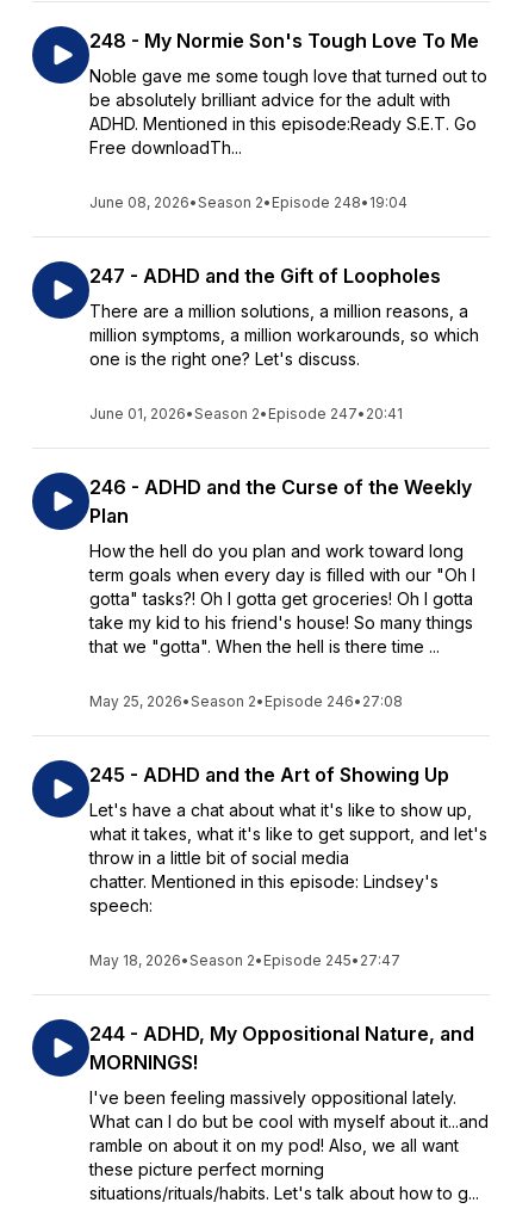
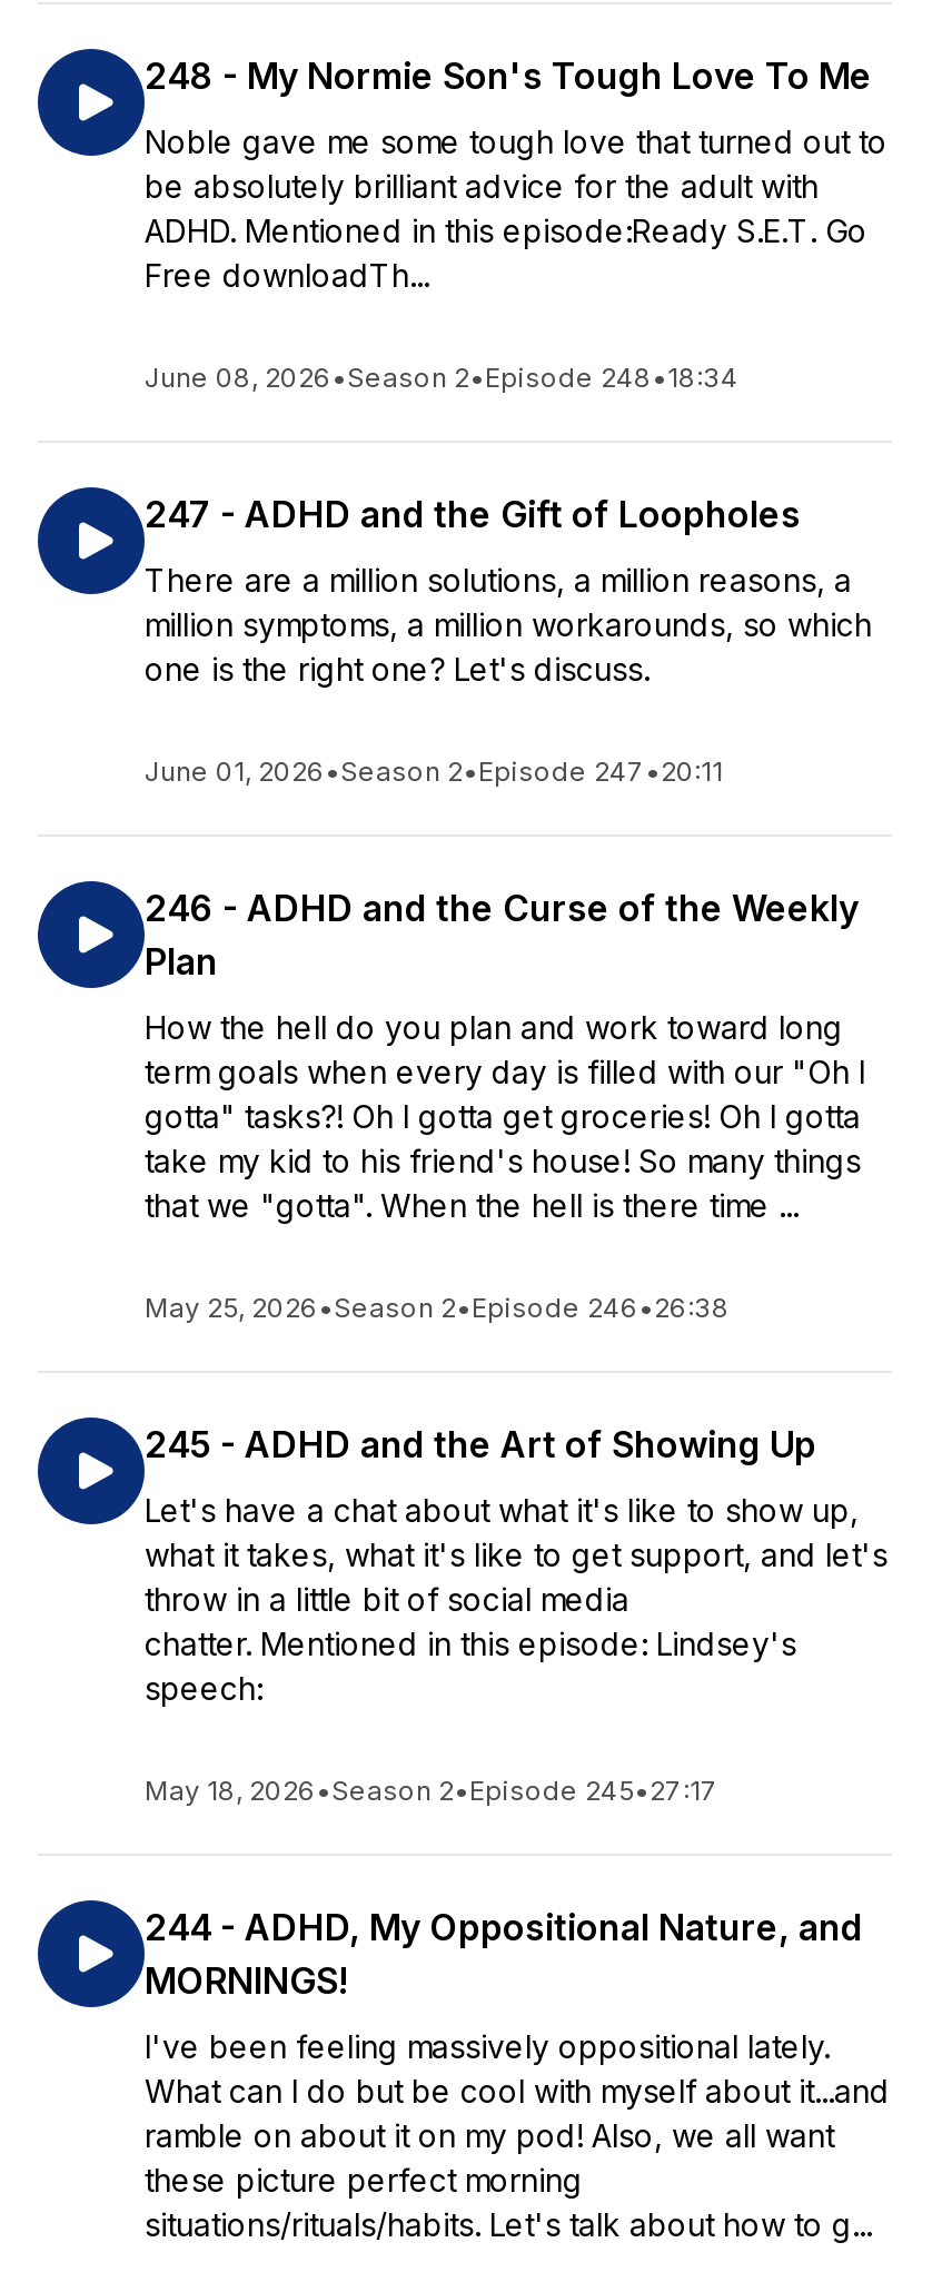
[89,193,408,211] June 08, 2026 •Season 2•Episode 248 •19:04 -> [145,360,738,394] June 08, 2026 •Season 2•Episode 248 •18:34
[89,405,403,423] June 01, 2026 •Season 2•Episode 247 •20:41 -> [145,754,723,788] June 01, 2026 •Season 2•Episode 247 •20:11
[89,692,403,710] May 25, 2026 •Season 2•Episode 246 •27:08 -> [145,1291,730,1324] May 25, 2026 •Season 2•Episode 246 •26:38
[89,951,400,969] May 18, 2026 •Season 2•Episode 245•27:47 -> [145,1774,718,1807] May 18, 2026 •Season 2•Episode 245•27:17

